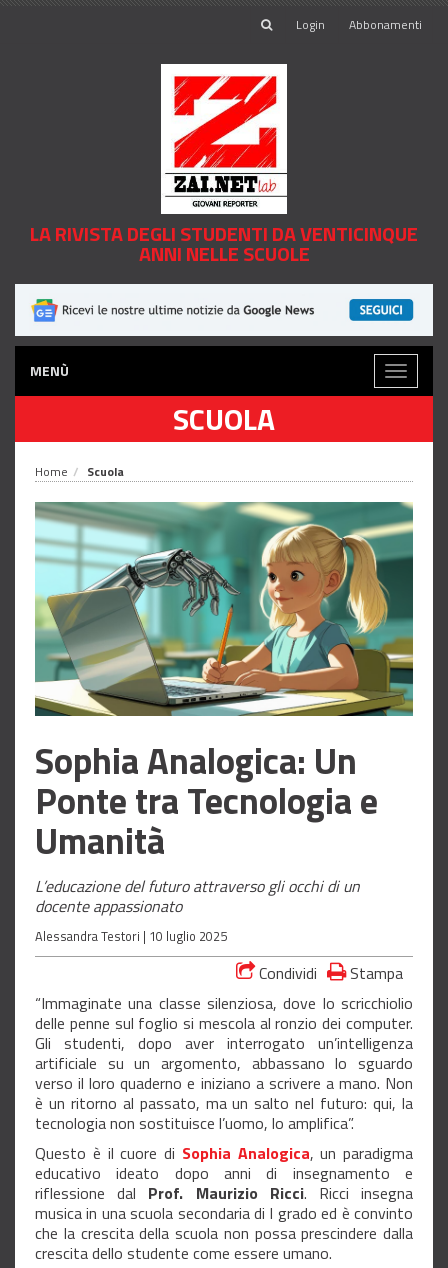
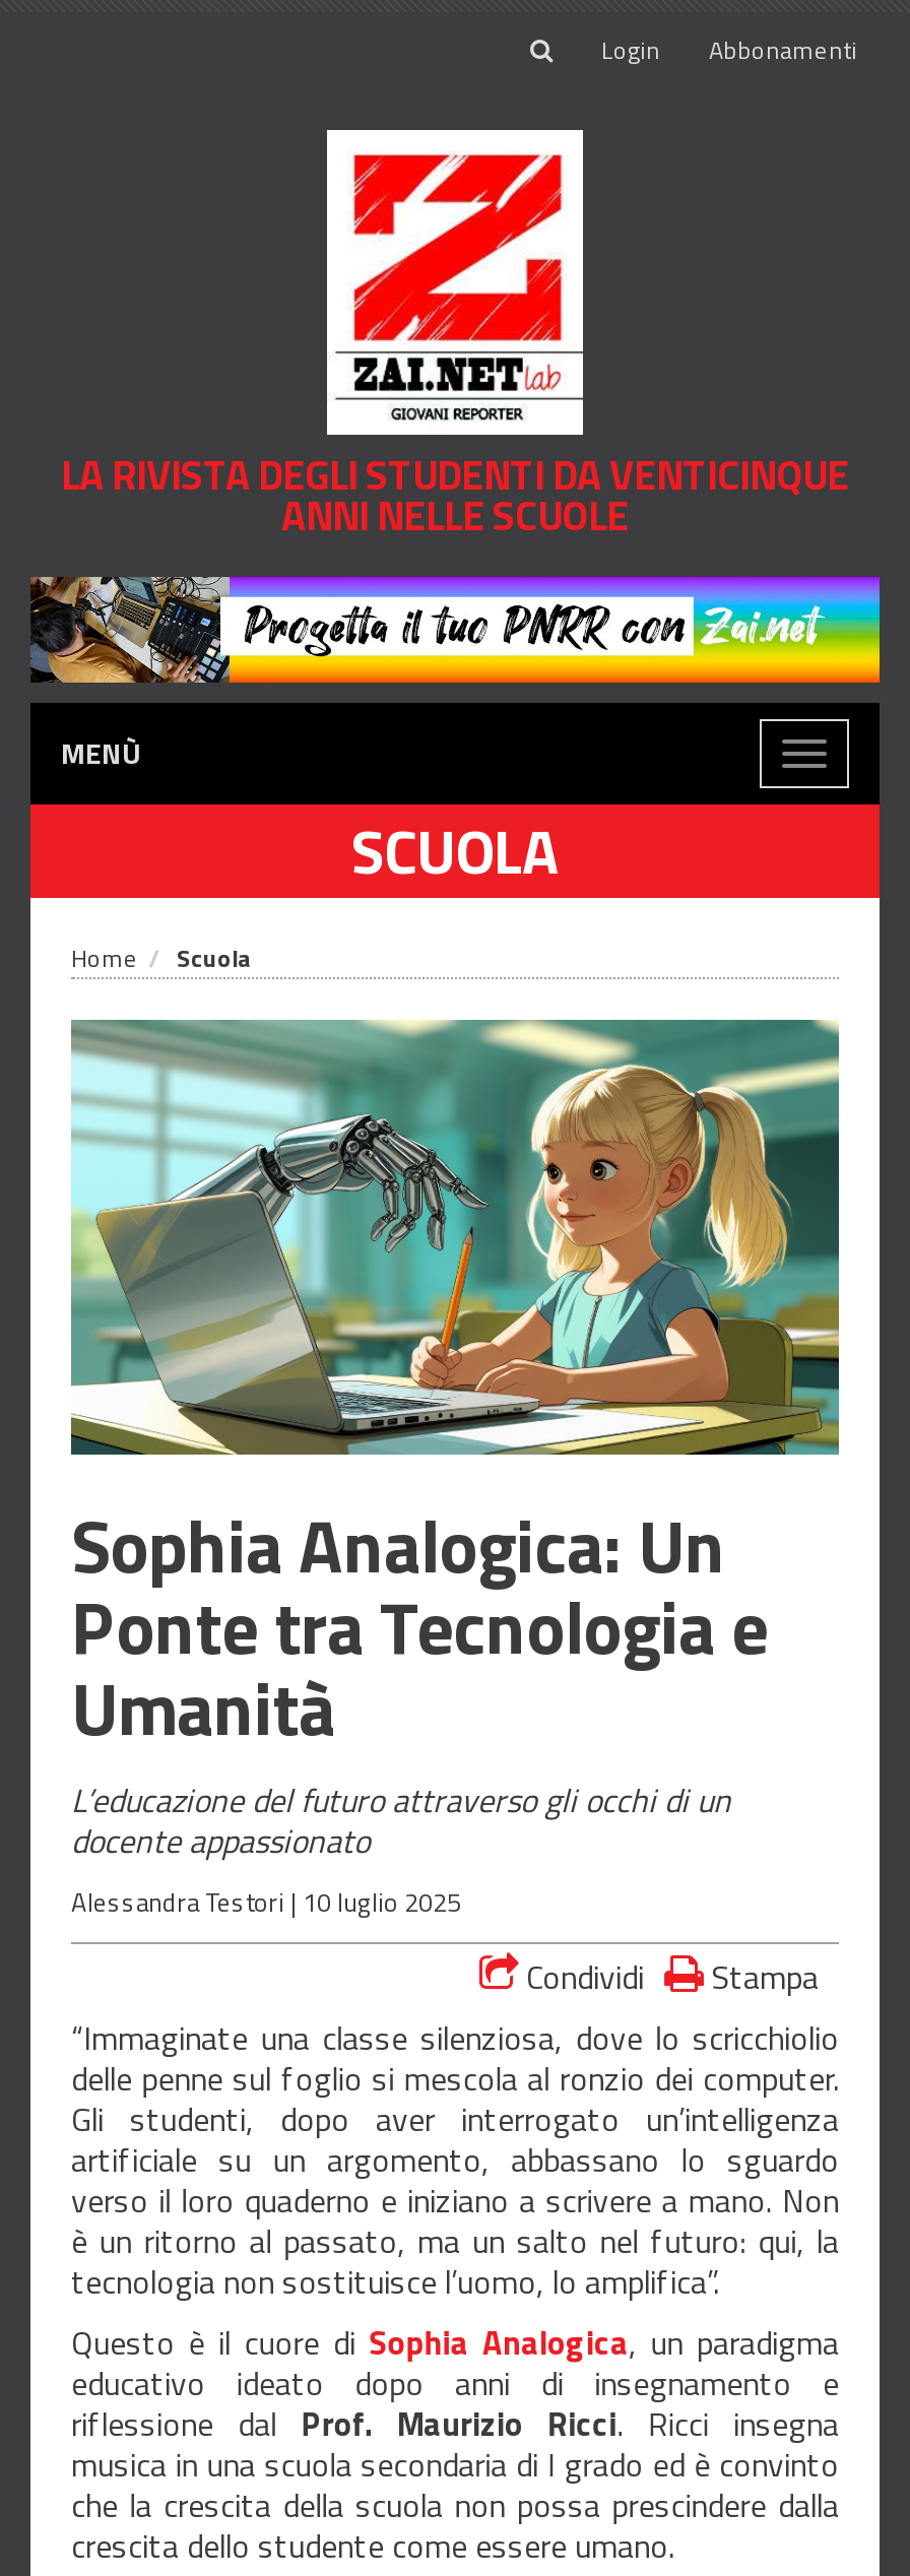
[14,283,434,337] [image] -> [30,575,882,685] [image]

